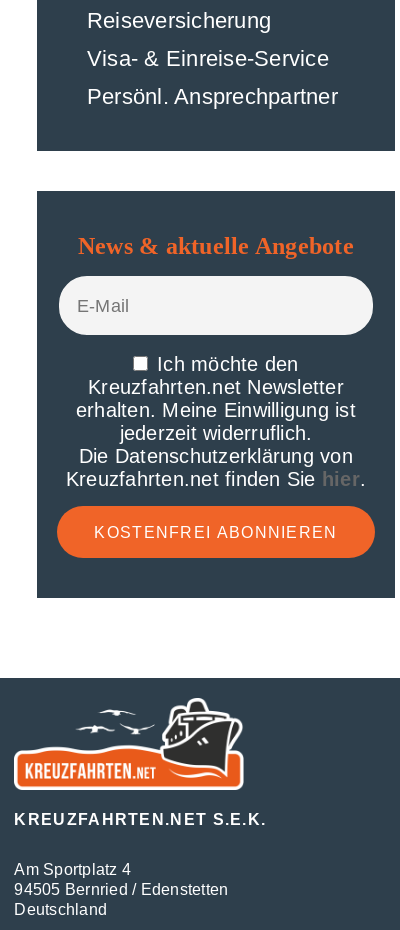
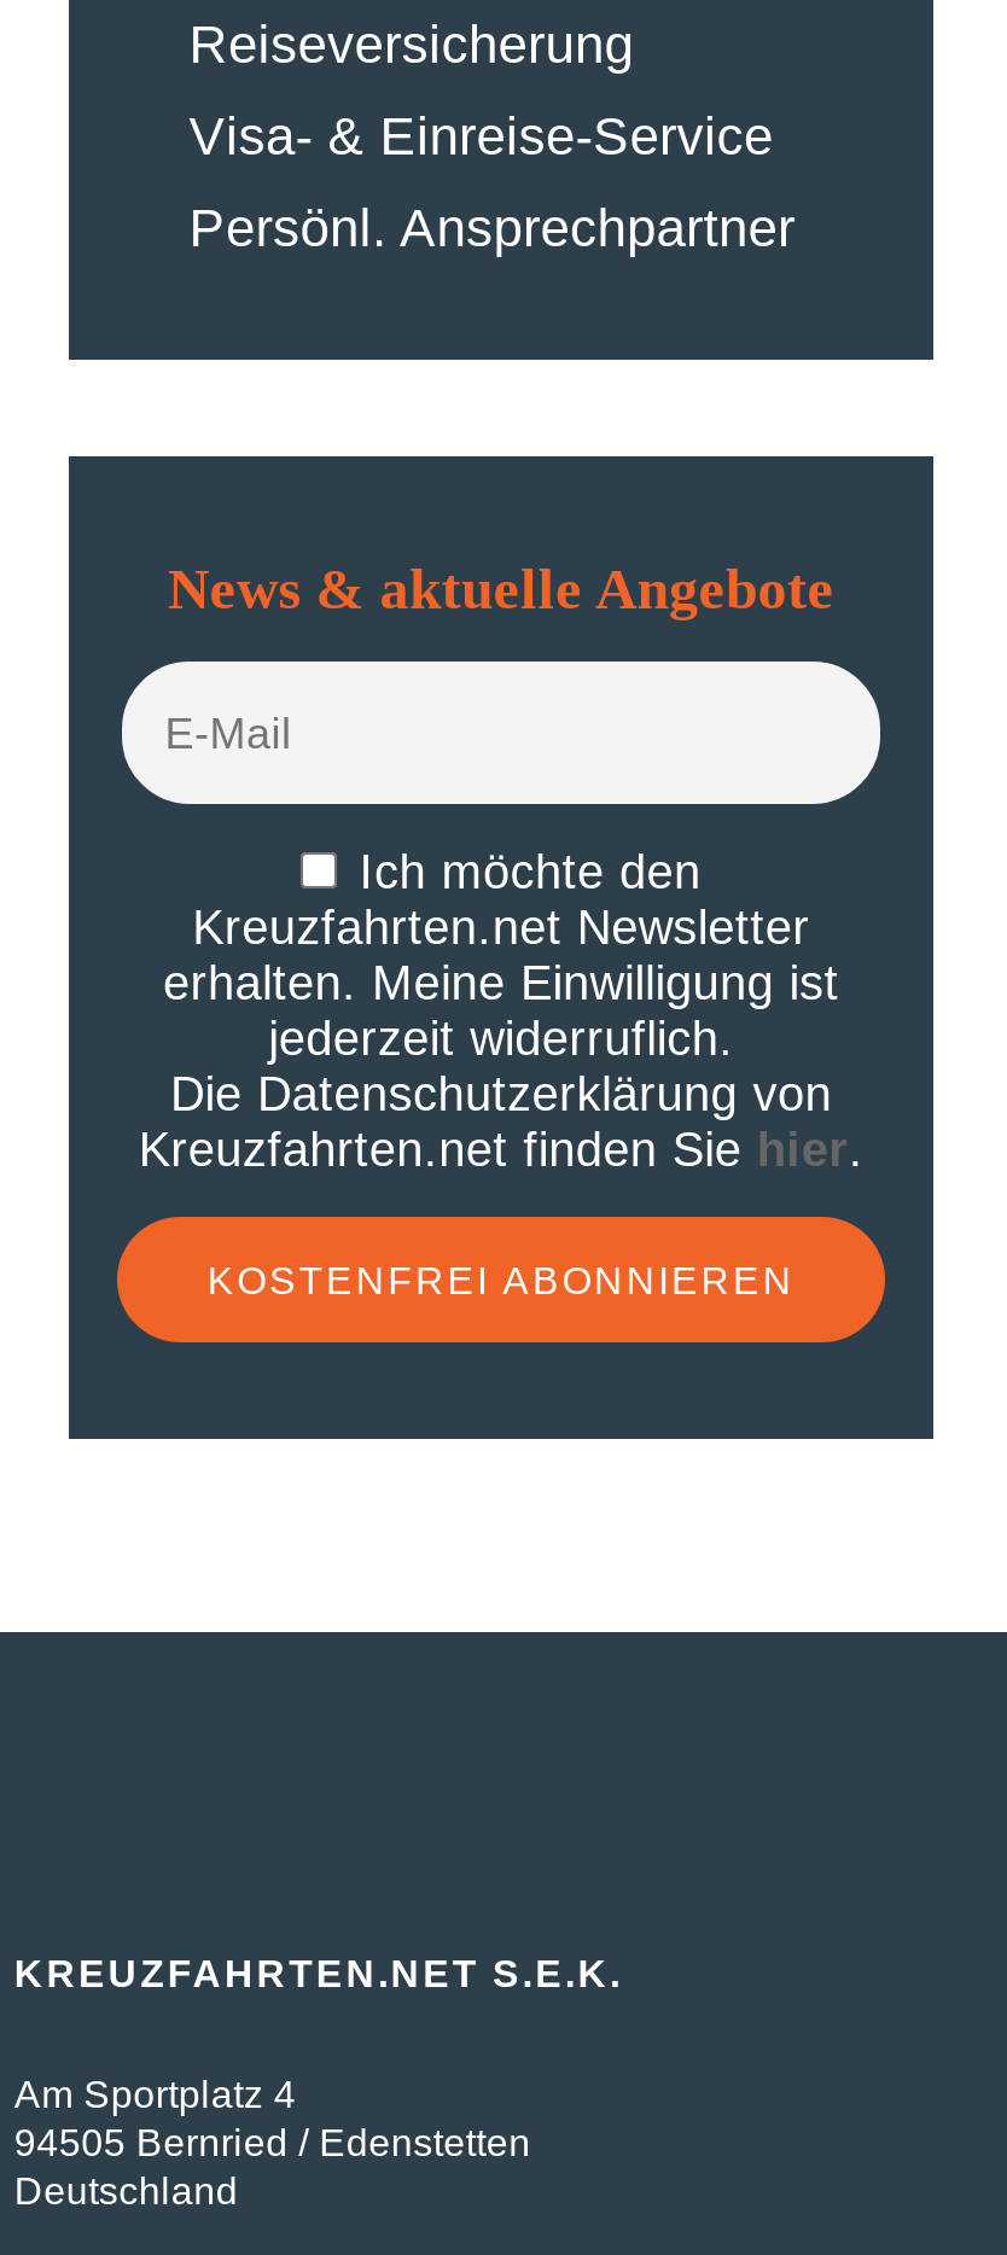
[13,697,245,791] [image] -> none

